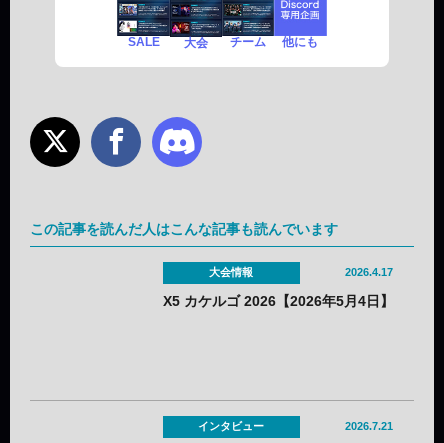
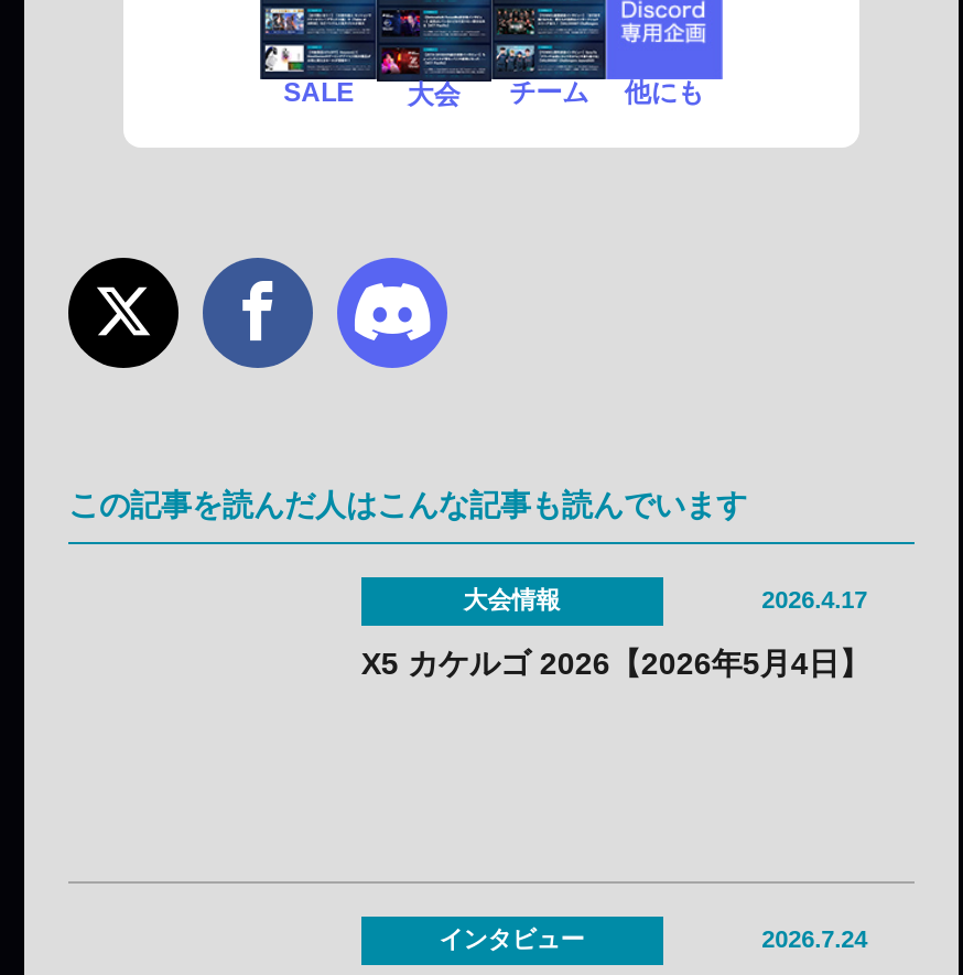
[345,420,393,432] 2026.7.21 -> [762,926,867,952] 2026.7.24

